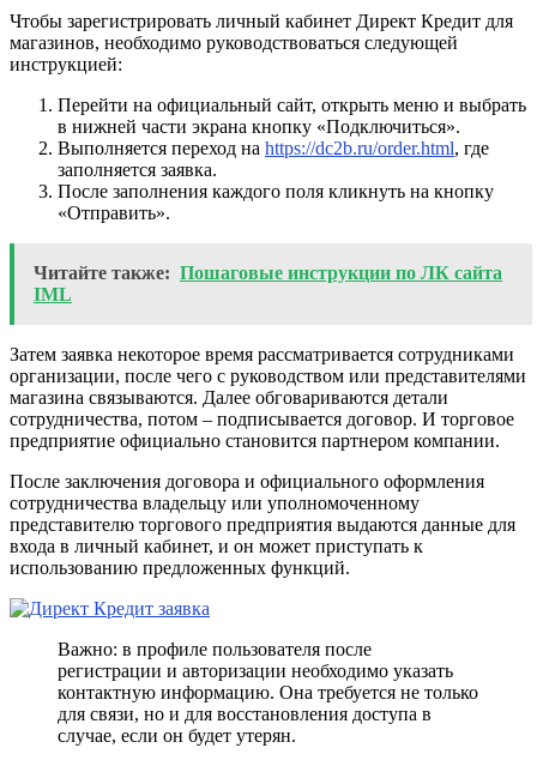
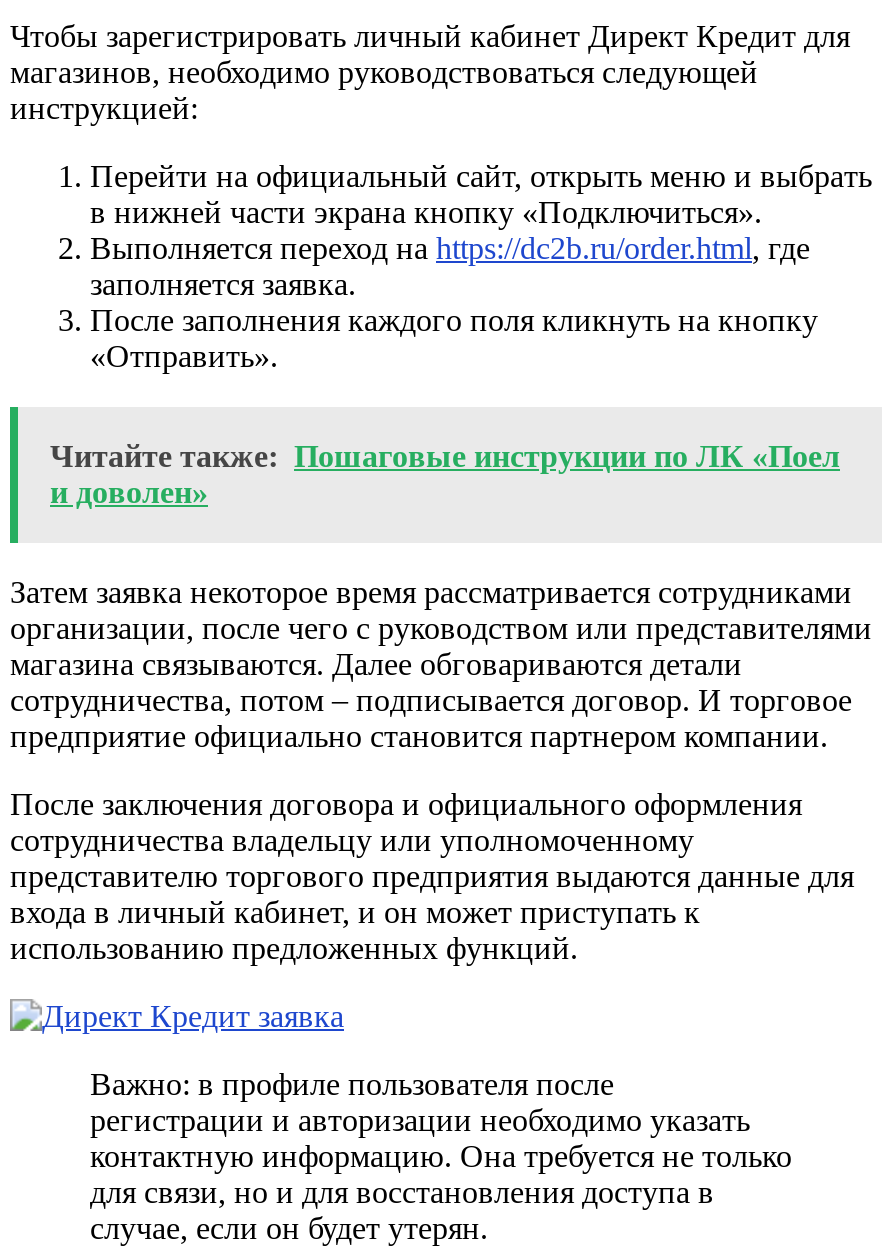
[34,262,502,304] Читайте также: Пошаговые инструкции по ЛК сайта | IML -> [50,438,840,508] Читайте также: Пошаговые инструкции по ЛК «Поел | и доволен»

